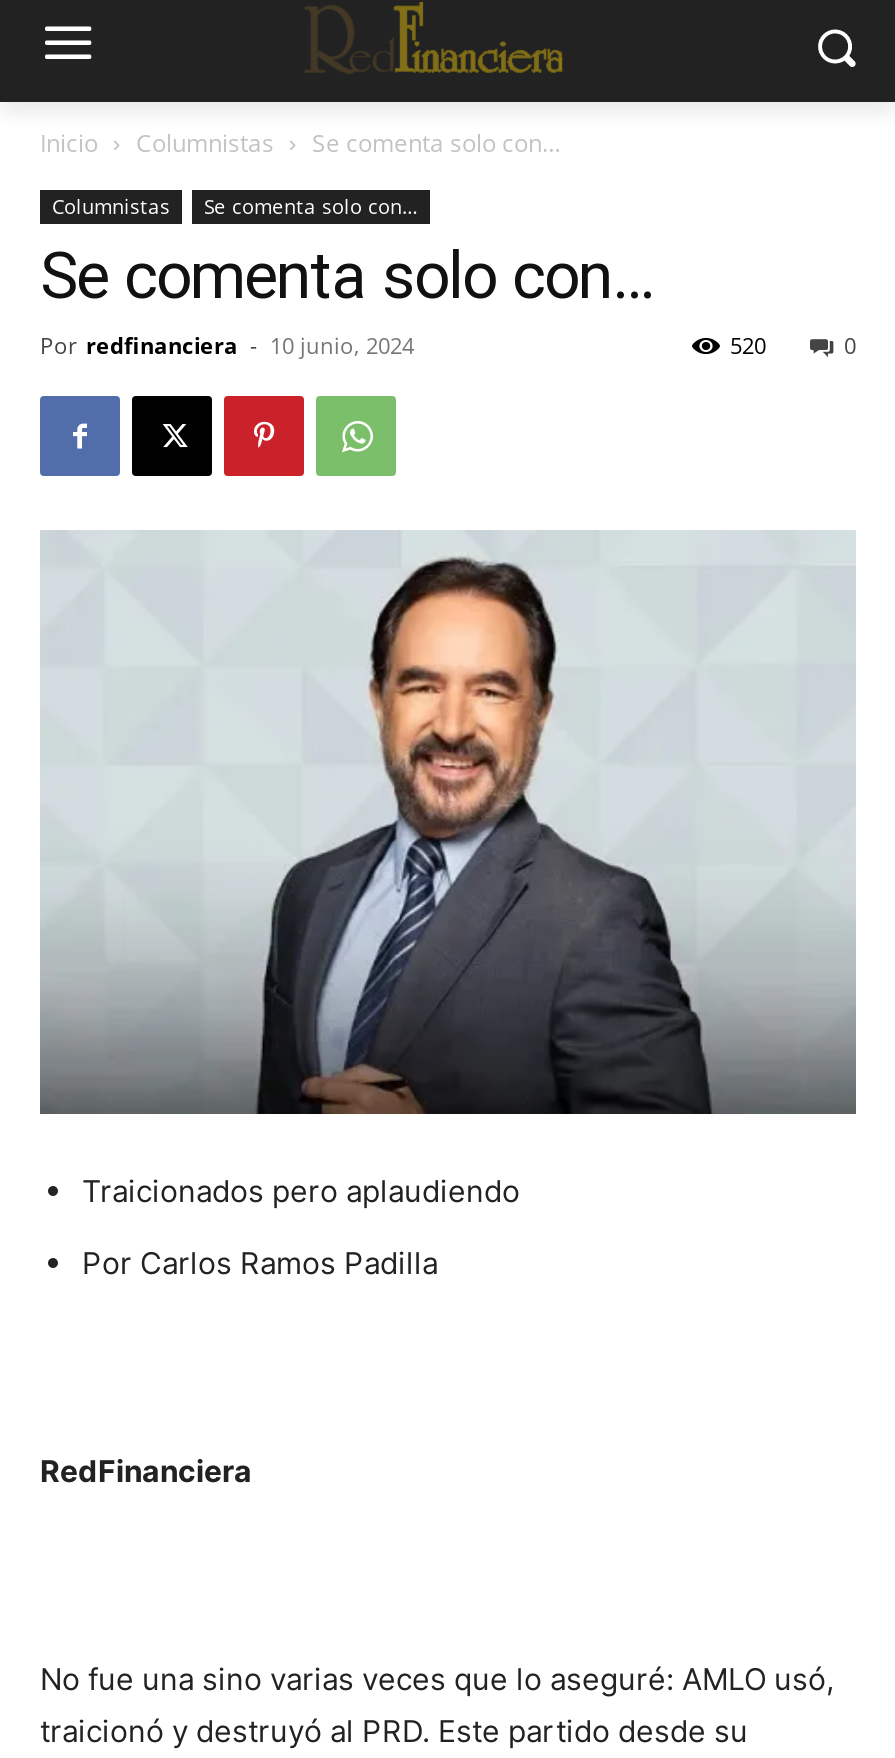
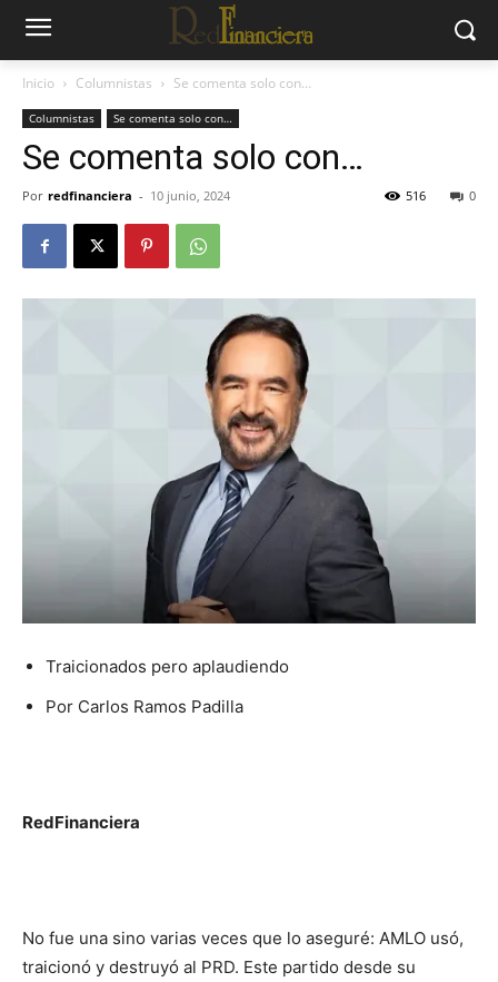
[730,330,766,360] 520 -> [406,187,426,204] 516

